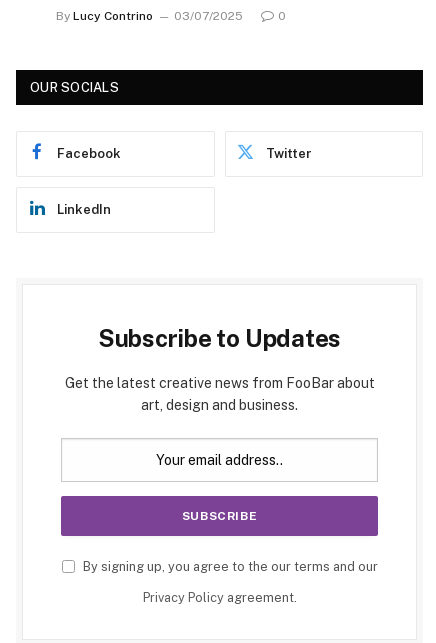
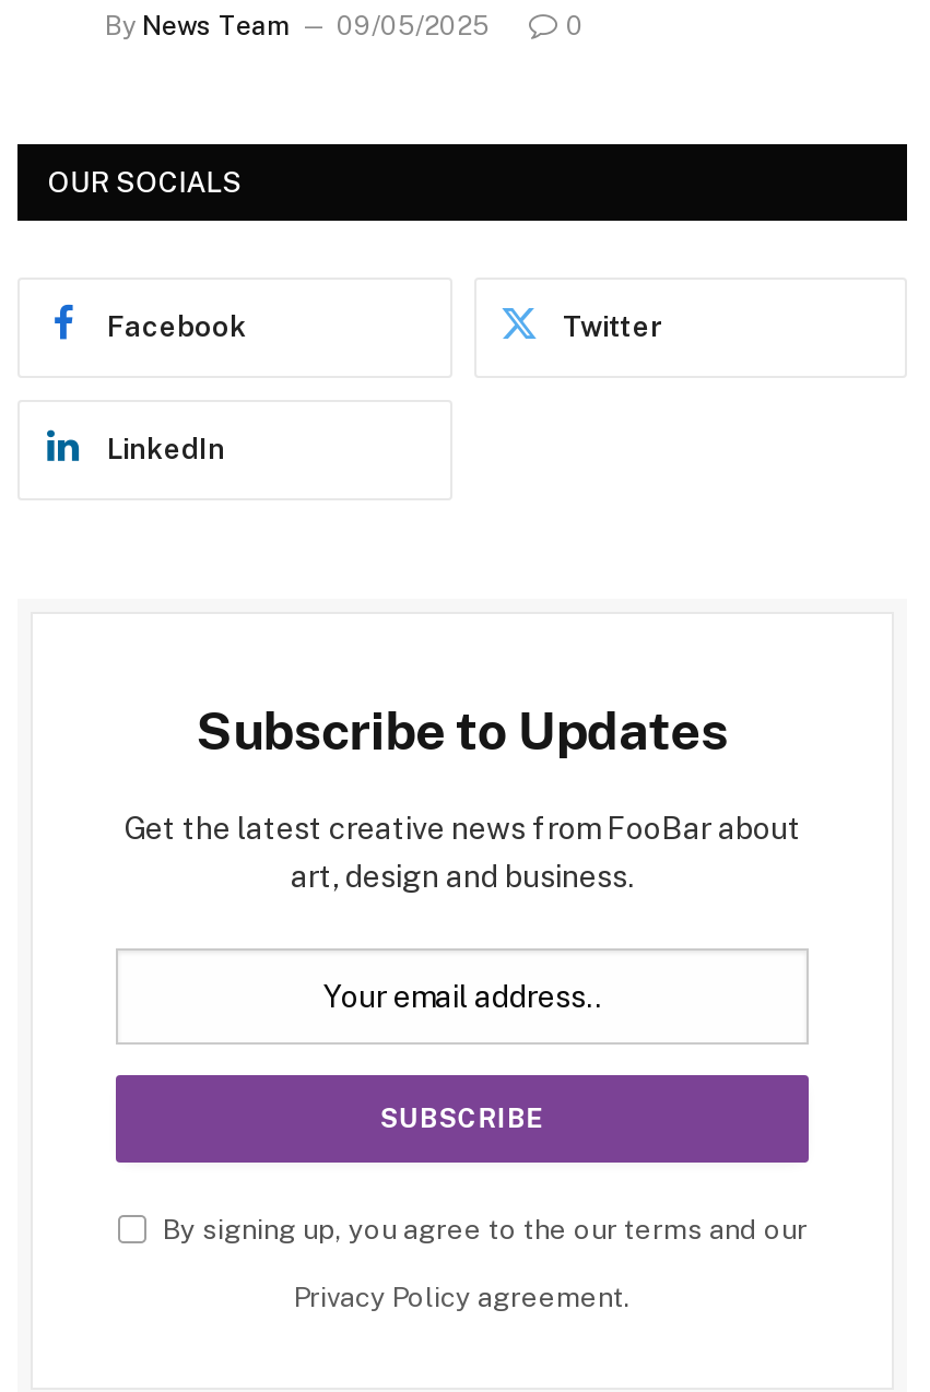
[56,9,243,23] By Lucy Contrino | 03/07/2025 -> [105,11,490,42] By News Team | 09/05/2025

